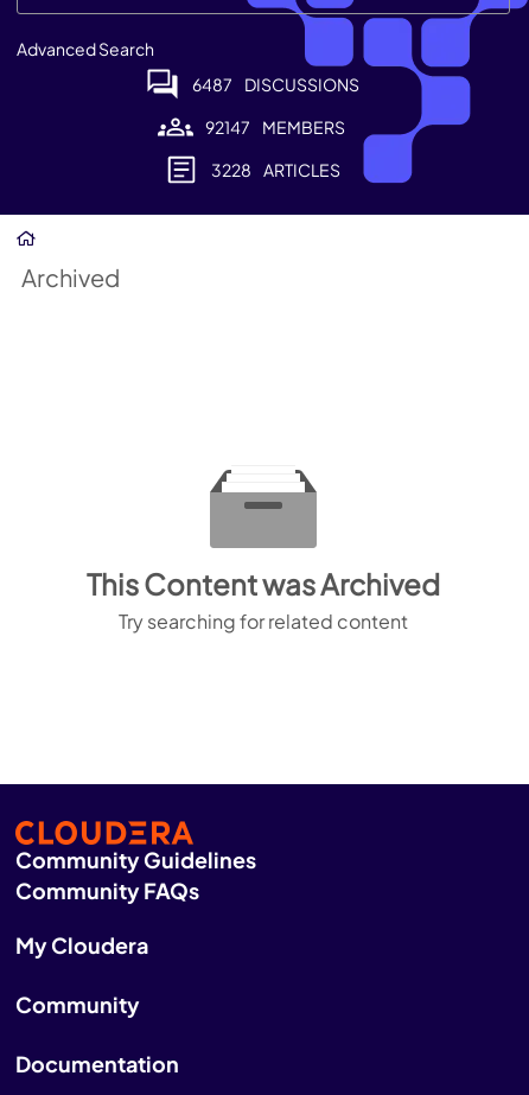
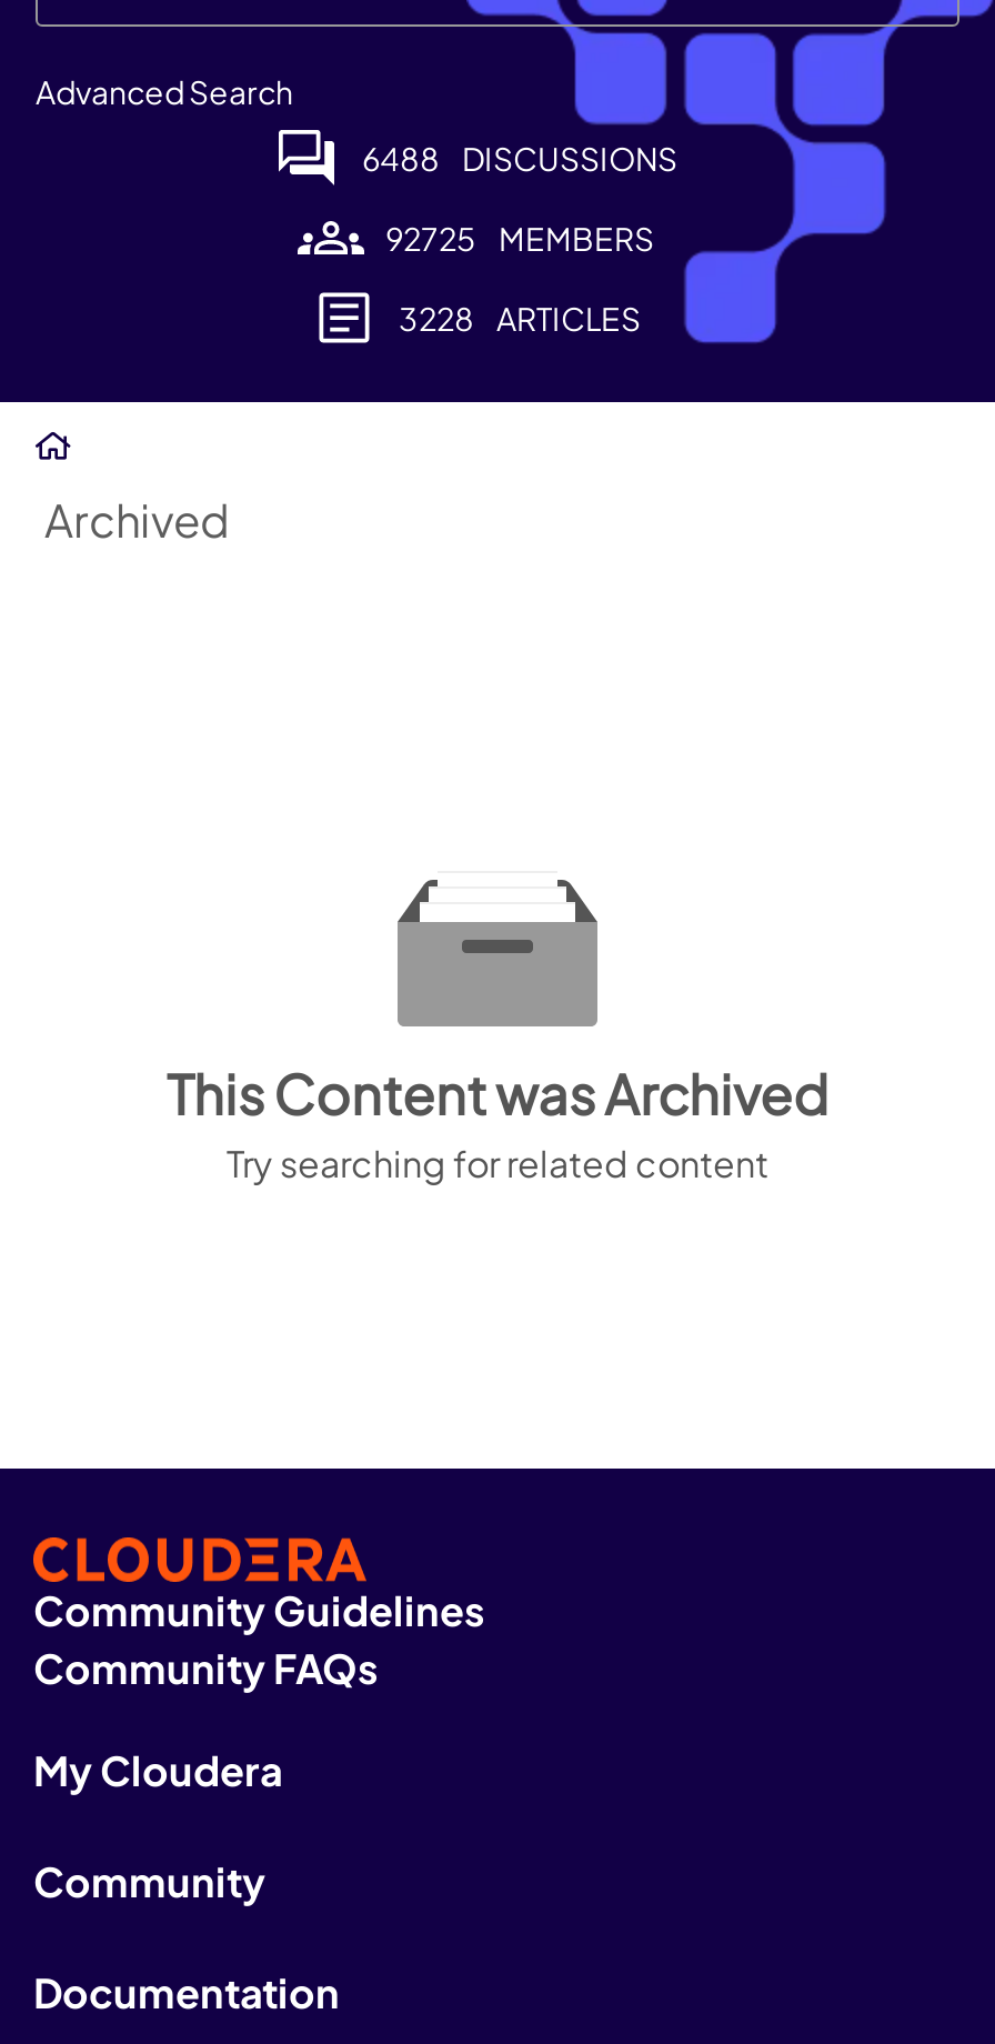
[192,74,359,95] 6487 DISCUSSIONS -> [362,138,677,178] 6488 DISCUSSIONS
[205,116,345,138] 92147 MEMBERS -> [385,218,654,258] 92725 MEMBERS

